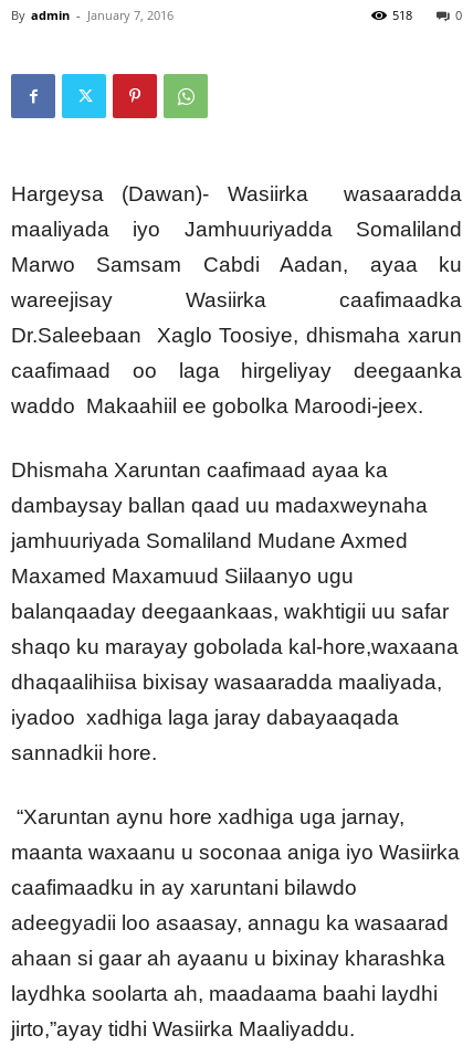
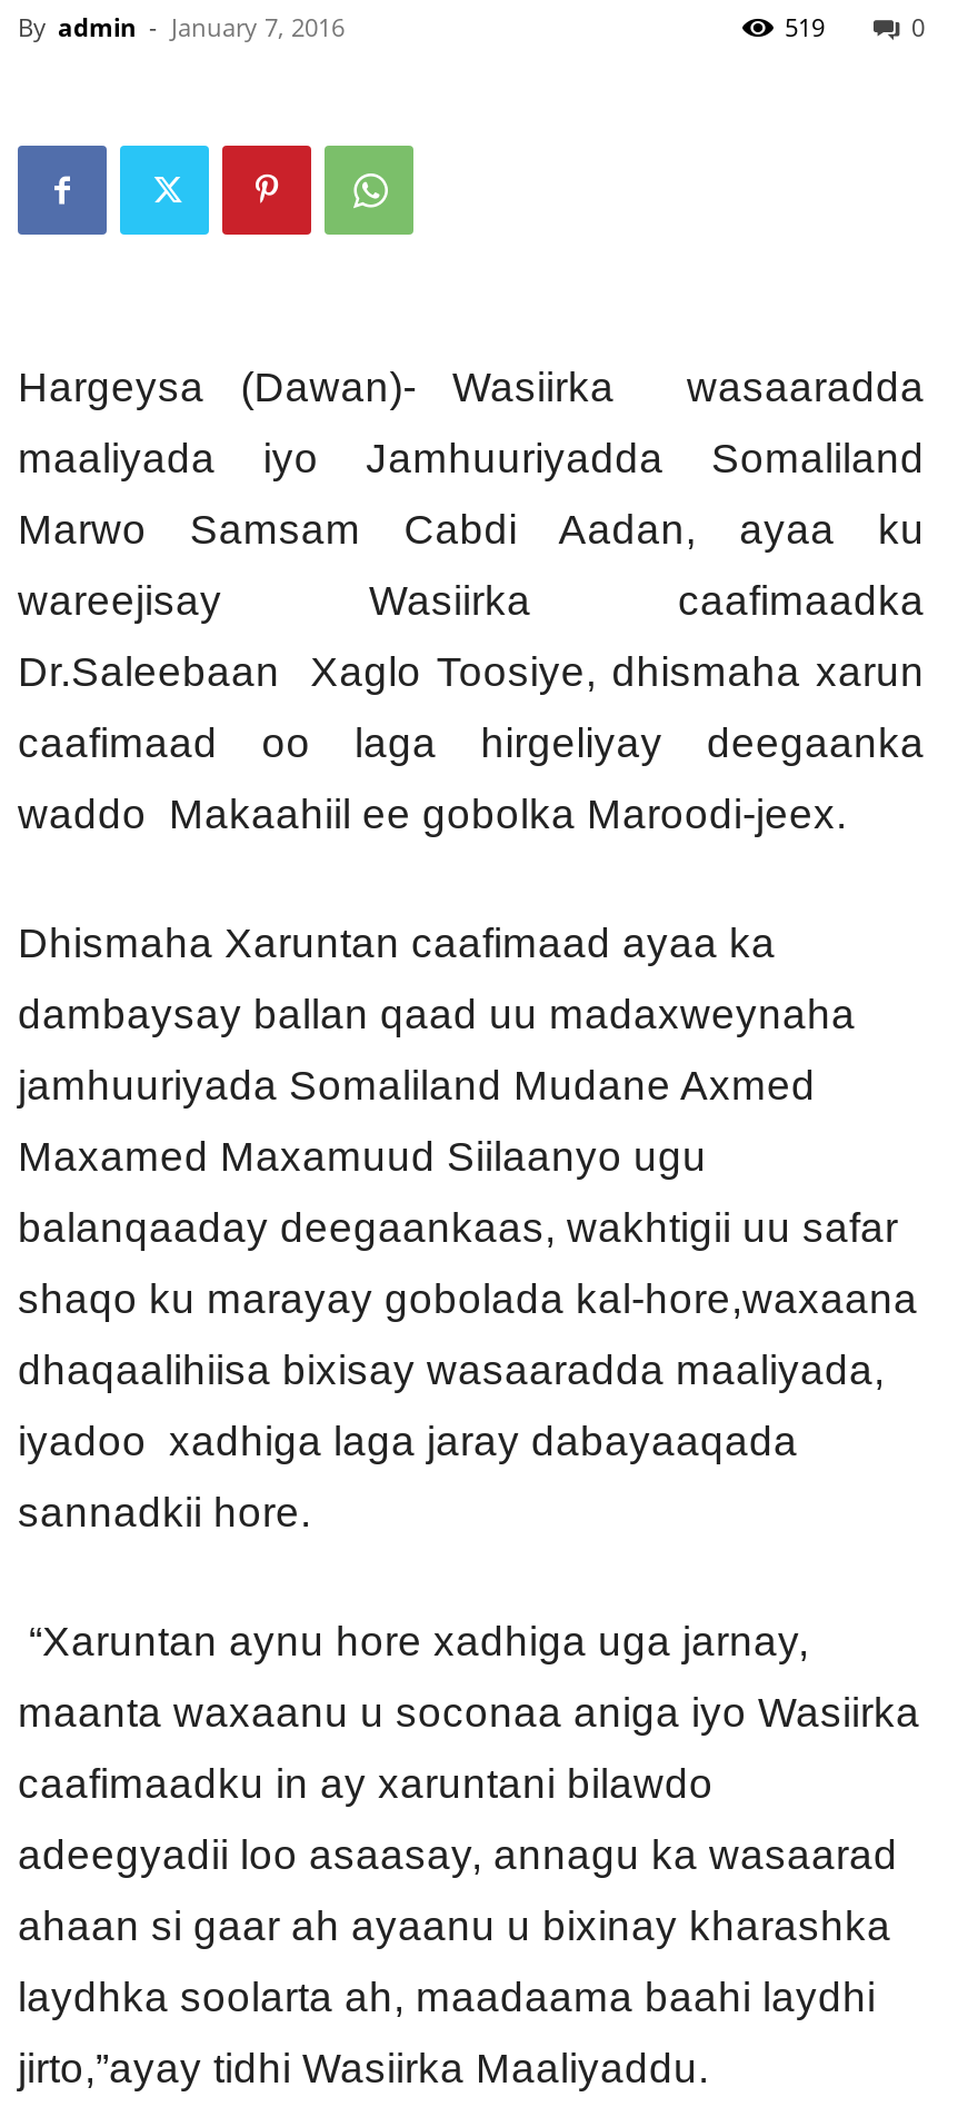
[392,7,412,23] 518 -> [785,10,825,43] 519

